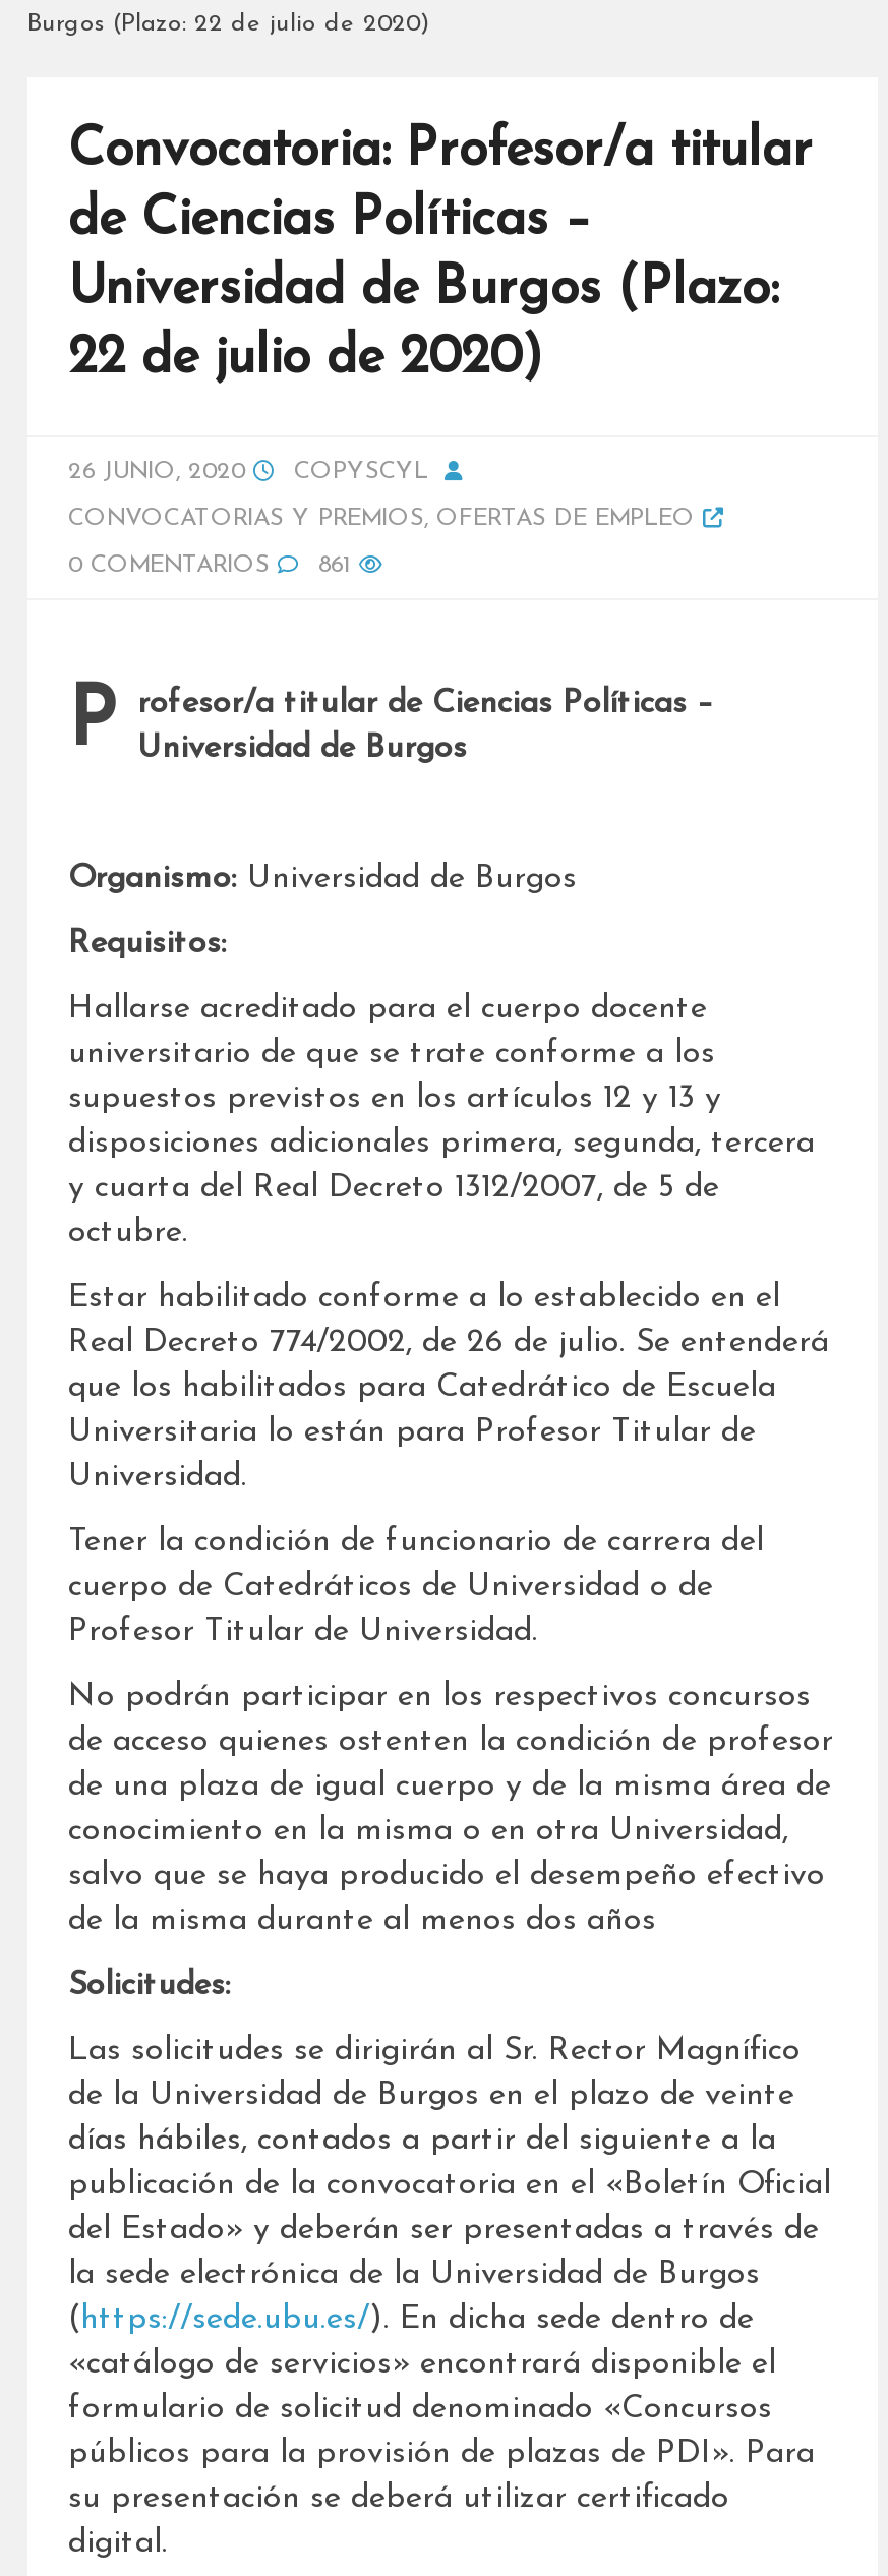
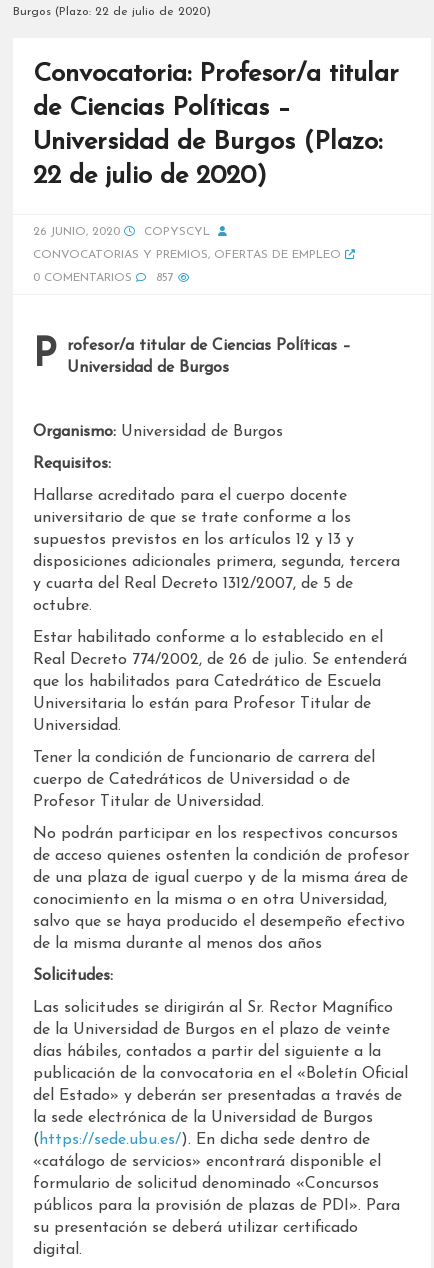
[318,553,351,578] 861 -> [156,272,174,284] 857

